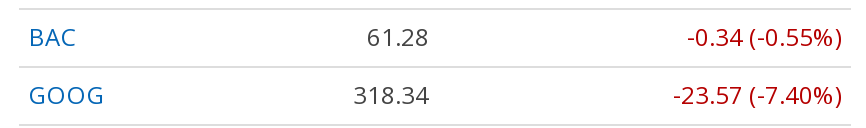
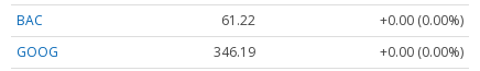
[367,19,429,53] 61.28 -> [221,10,255,29] 61.22
[687,19,841,53] -0.34 (-0.55%) -> [380,10,463,29] +0.00 (0.00%)
[353,77,429,111] 318.34 -> [214,42,255,61] 346.19
[673,77,841,111] -23.57 (-7.40%) -> [380,42,463,61] +0.00 (0.00%)

